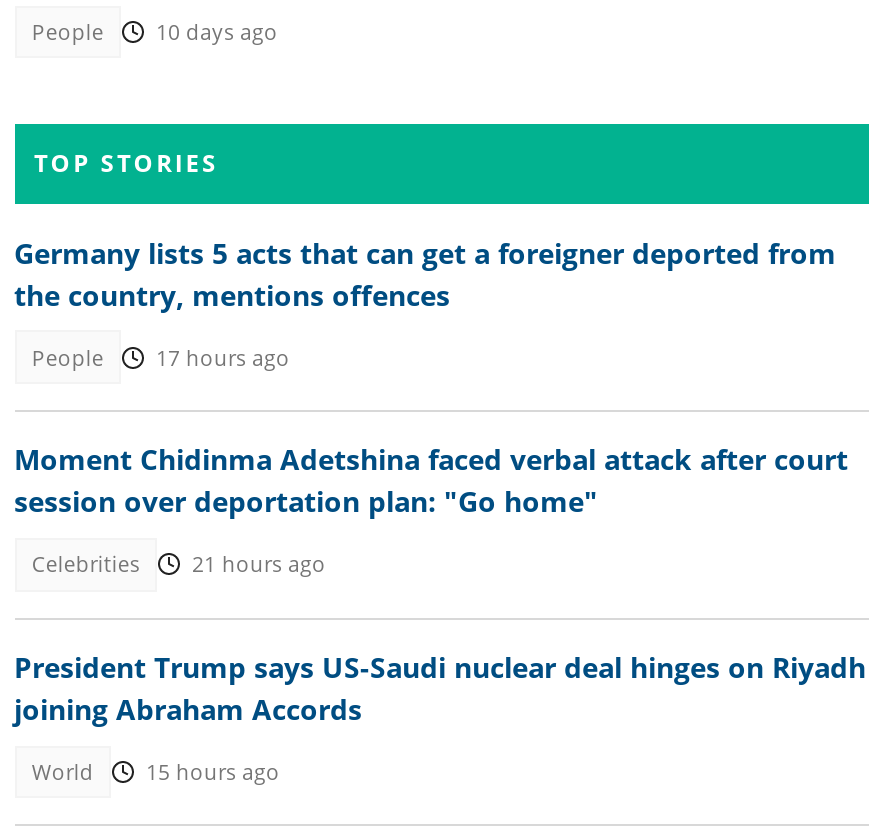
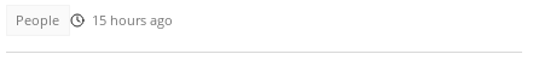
[156,18,278,46] 10 days ago -> none
[14,147,866,786] TOP STORIES | Germany lists 5 acts that can get a foreigner deported from | the country, mentions offences | People | 17 hours ago | Moment Chidinma Adetshina faced verbal attack after court | session over deportation plan: "Go home" | Celebrities | 21 hours ago | President Trump says US-Saudi nuclear deal hinges on Riyadh | joining Abraham Accords | World -> none

